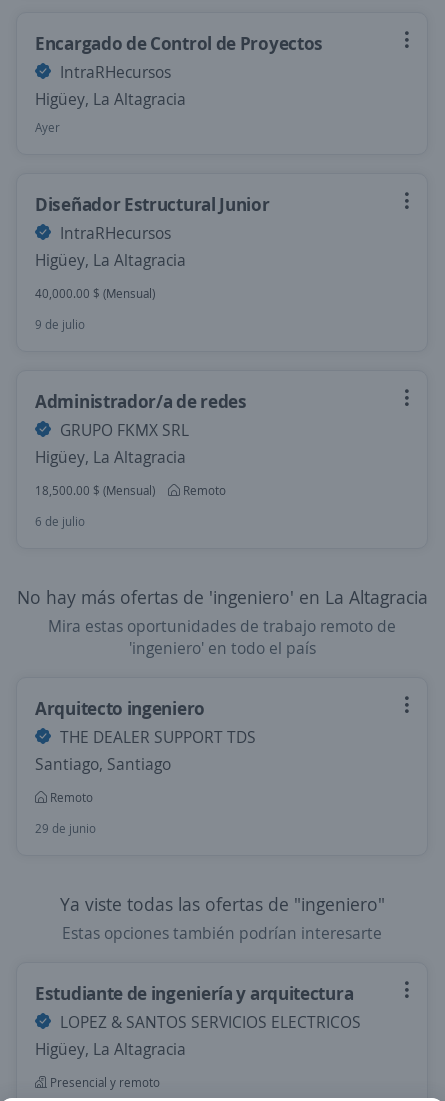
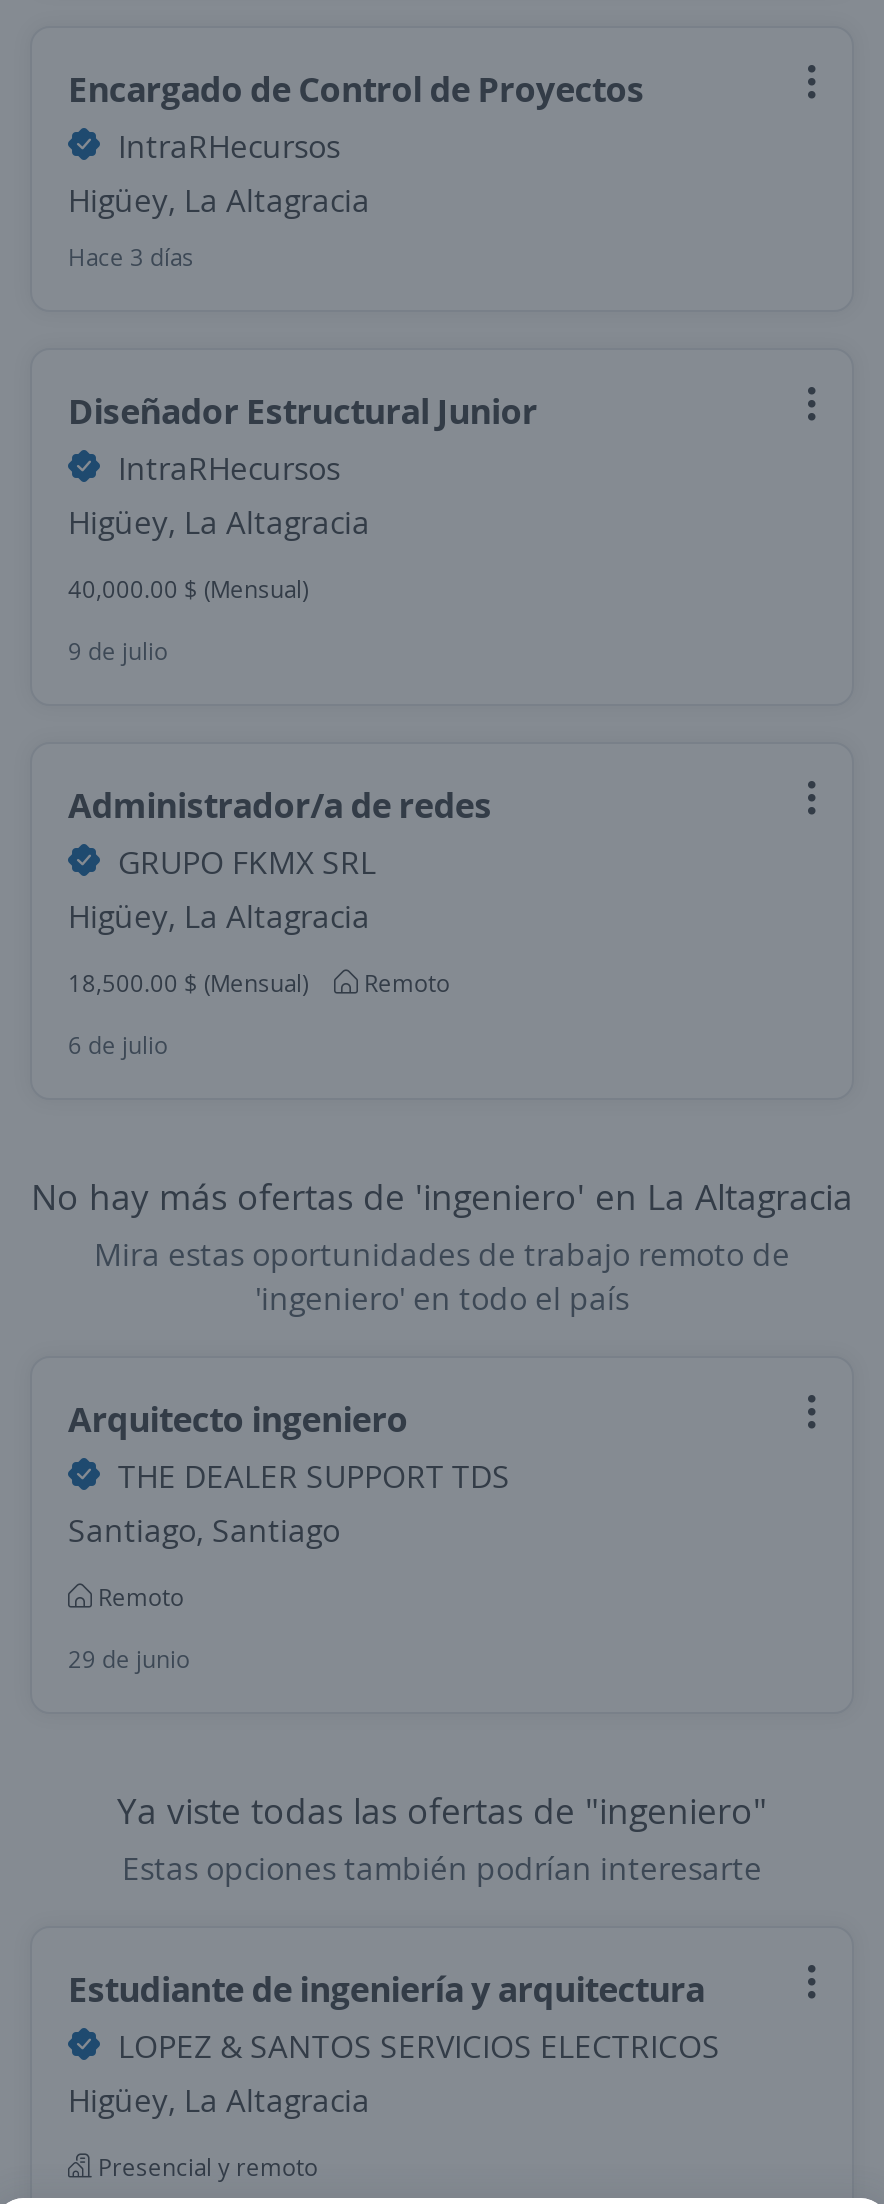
[35,119,60,136] Ayer -> [68,240,194,274] Hace 3 días

